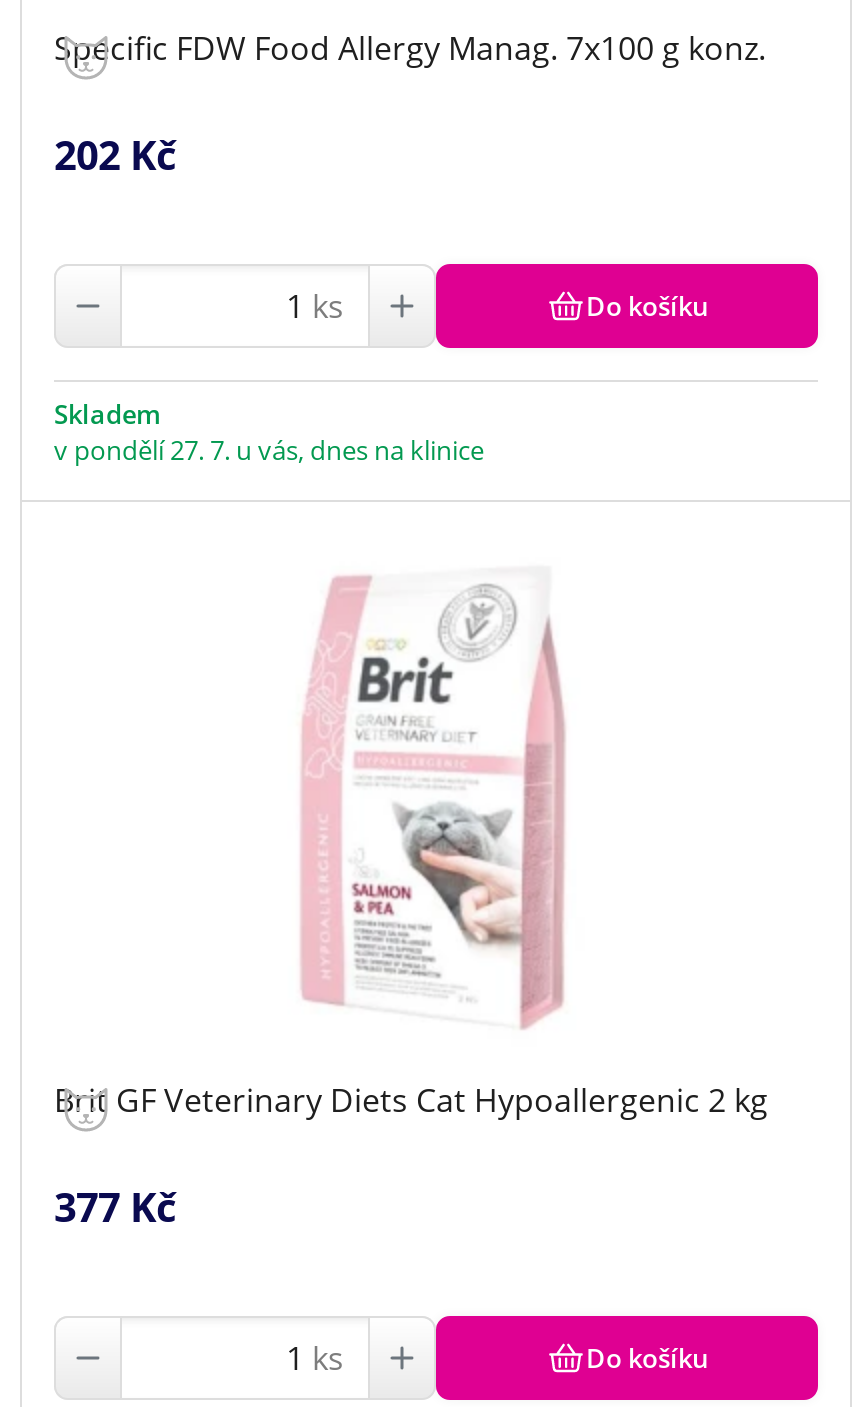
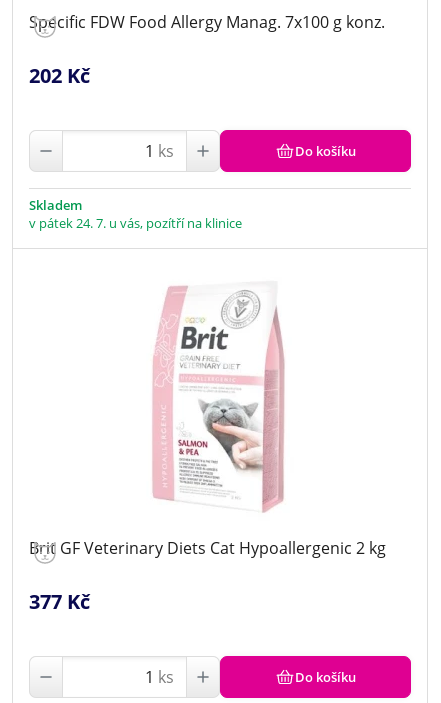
[54,431,484,467] v pondělí 27. 7. u vás, dnes na klinice -> [29,213,242,231] v pátek 24. 7. u vás, pozítří na klinice

